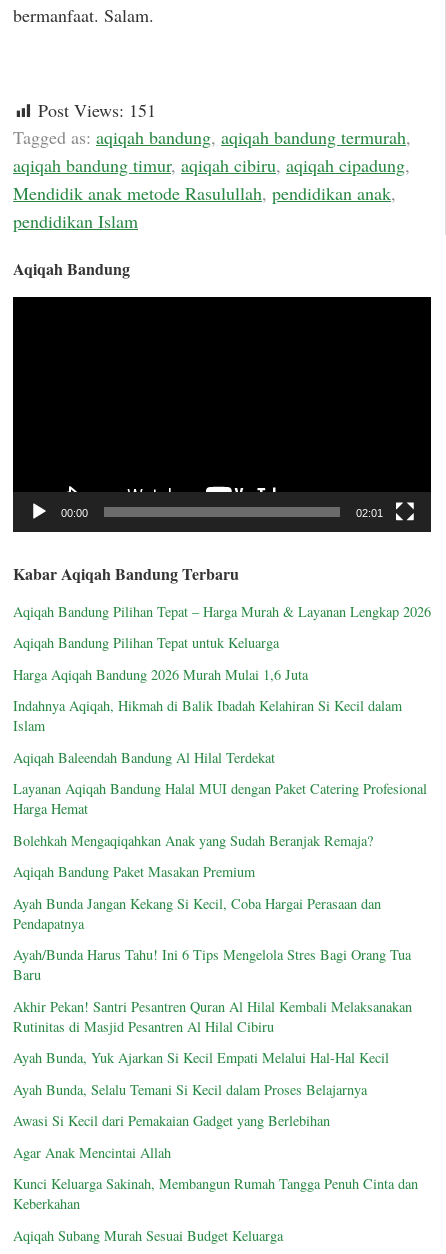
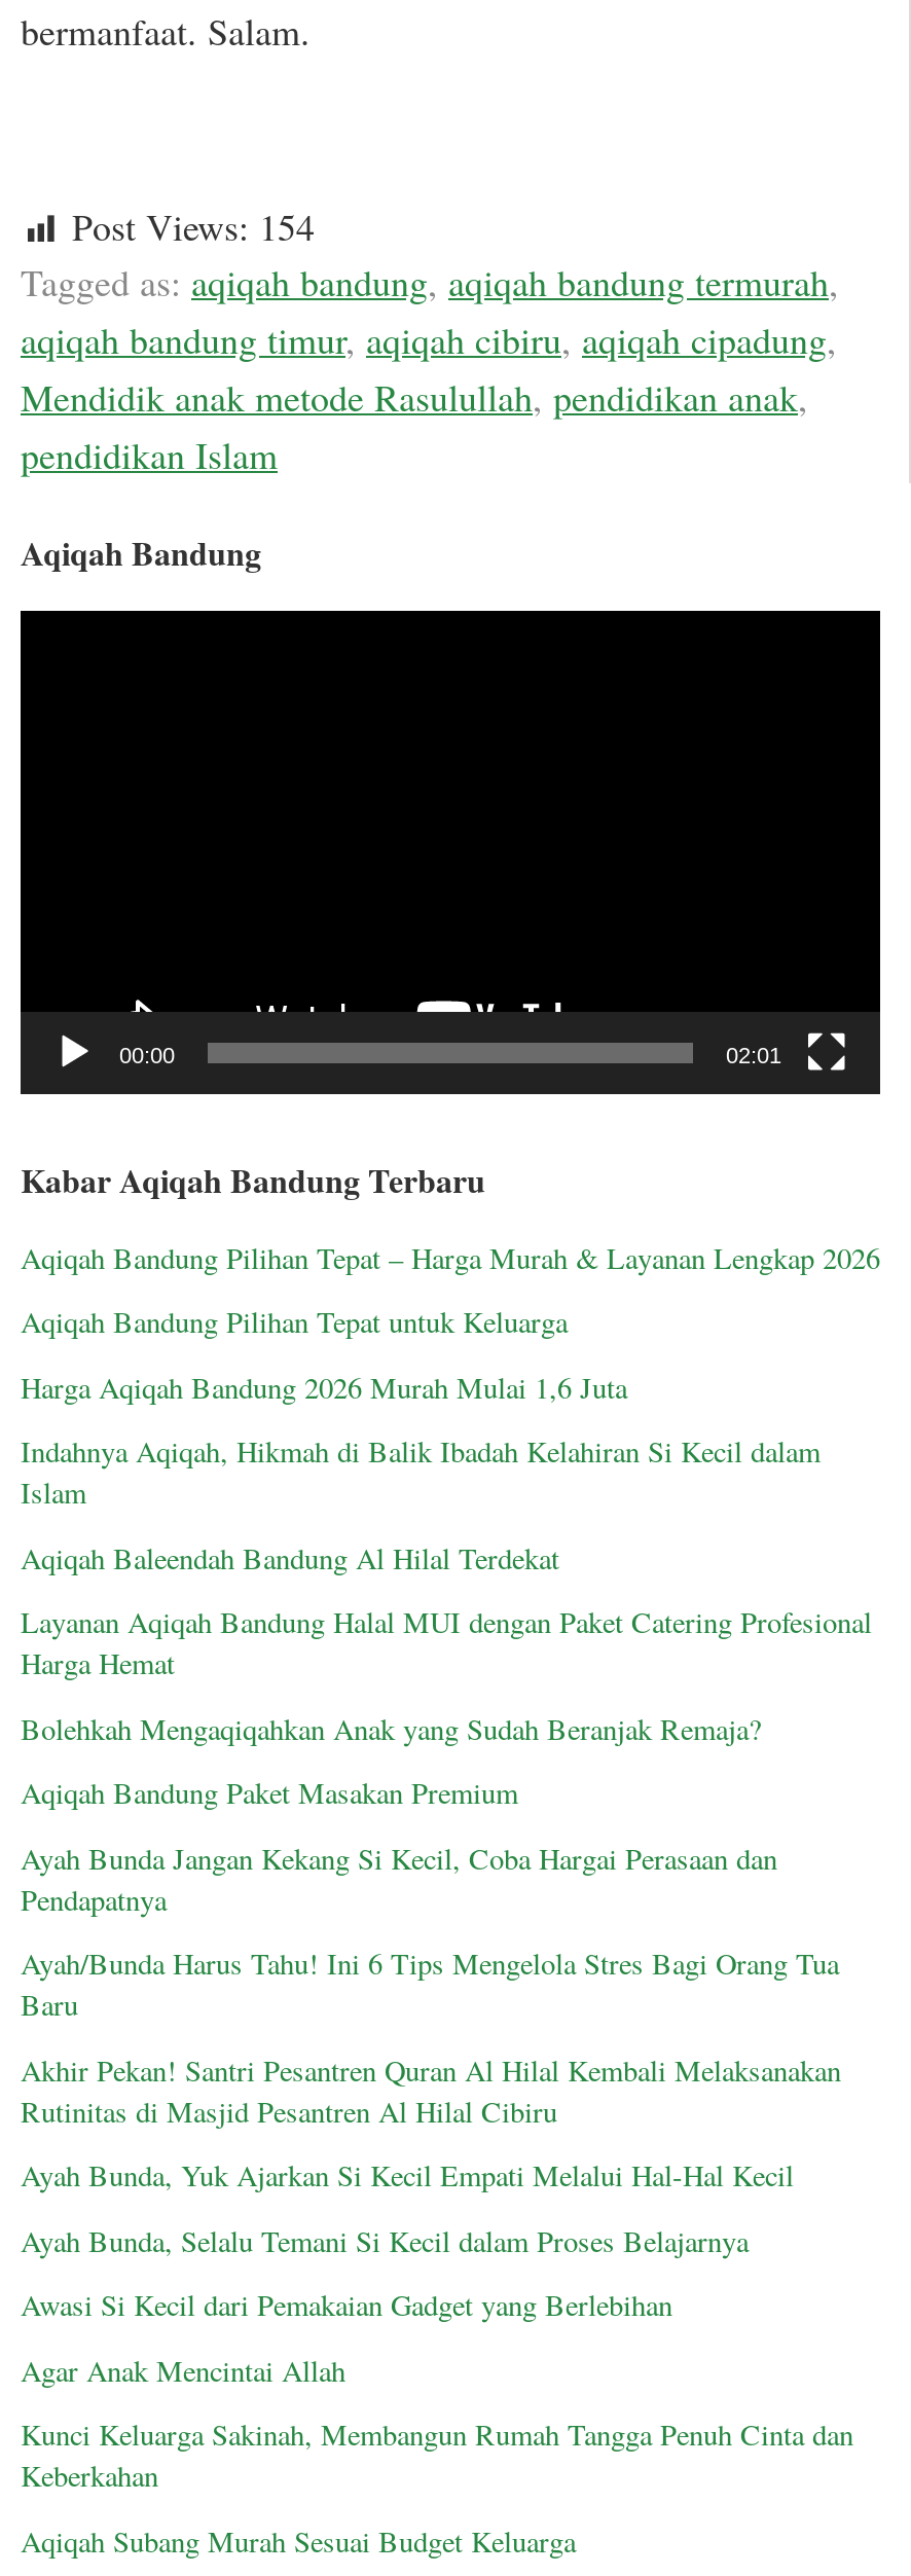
[38,98,156,122] Post Views: 151 -> [72,202,315,251] Post Views: 154

